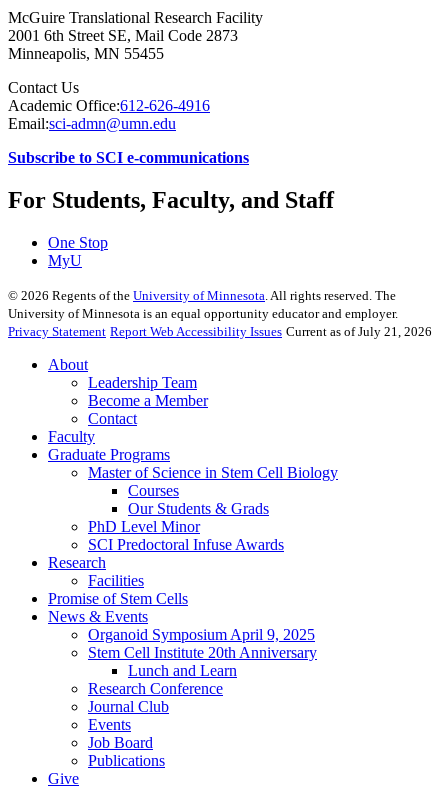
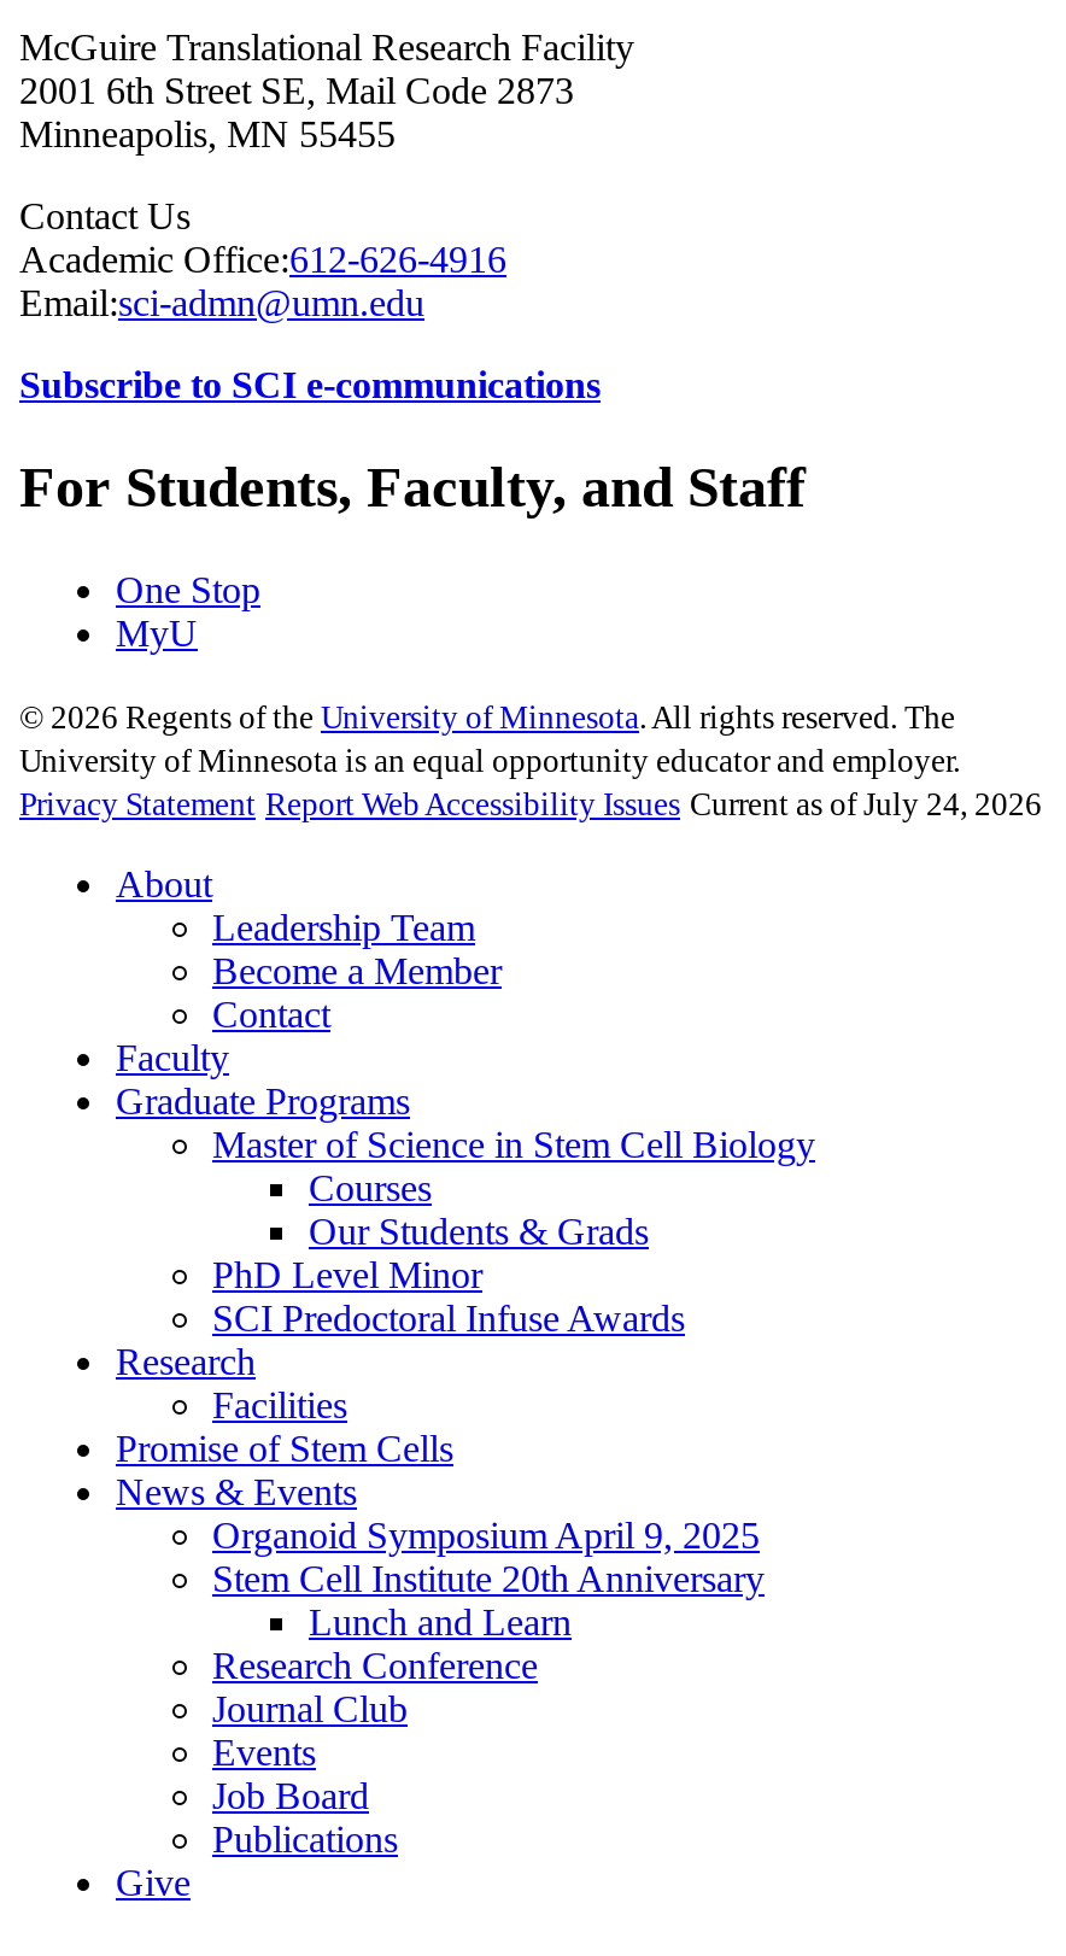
[8,324,432,339] Privacy Statement Report Web Accessibility Issues Current as of July 21, 2026 -> [19,787,1042,823] Privacy Statement Report Web Accessibility Issues Current as of July 24, 2026

